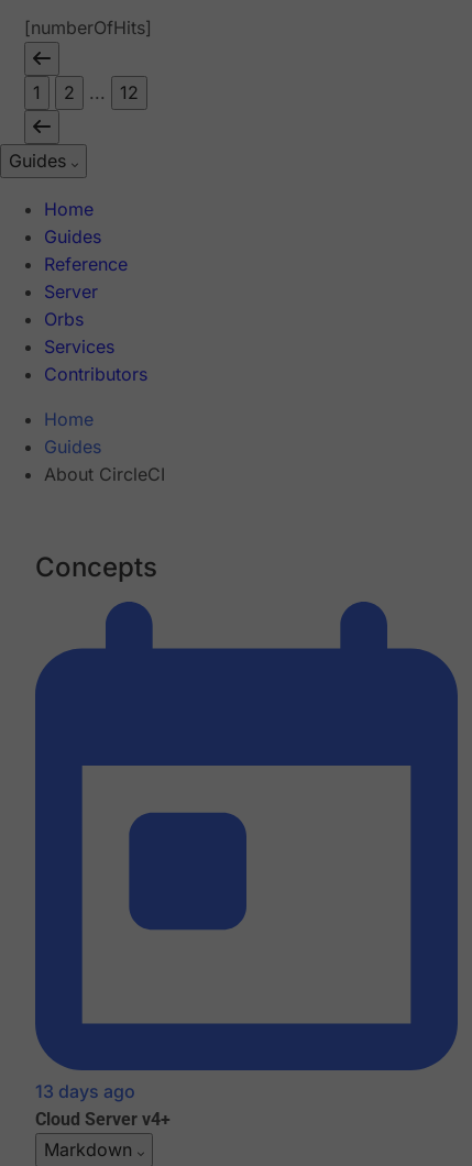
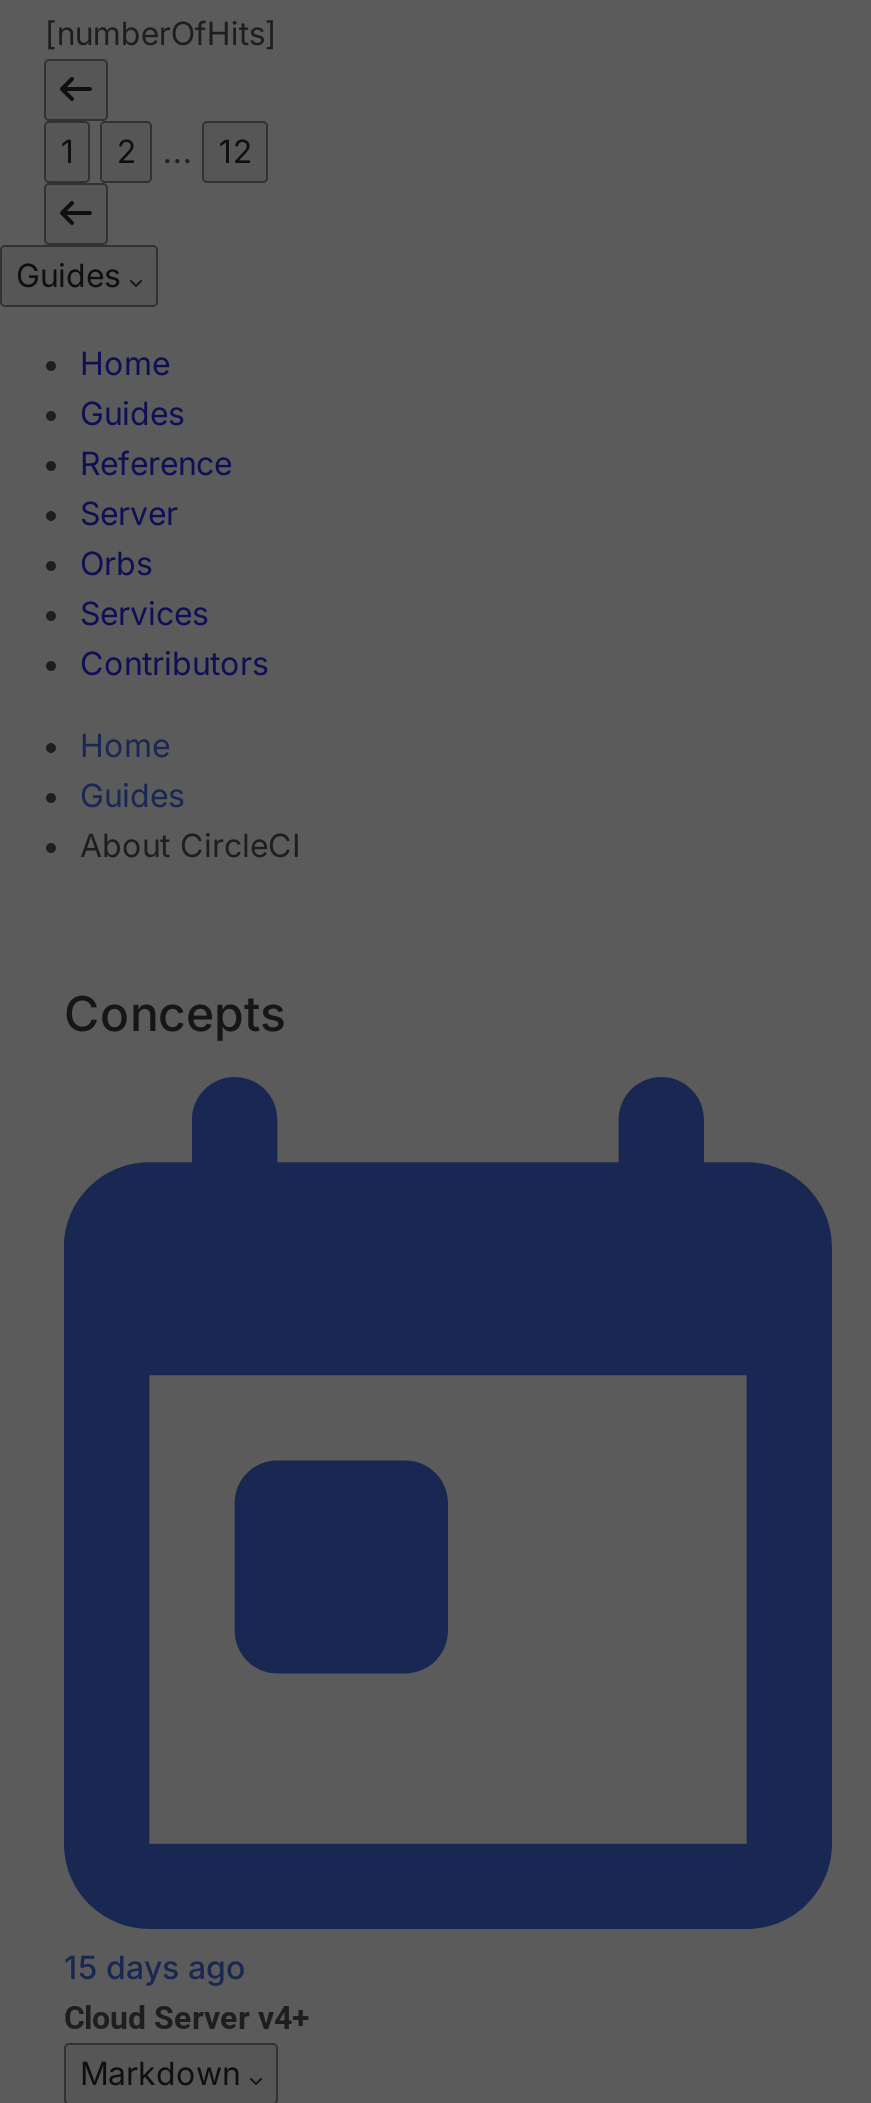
[35,1081,135,1103] 13 days ago -> [64,1948,246,1988] 15 days ago

